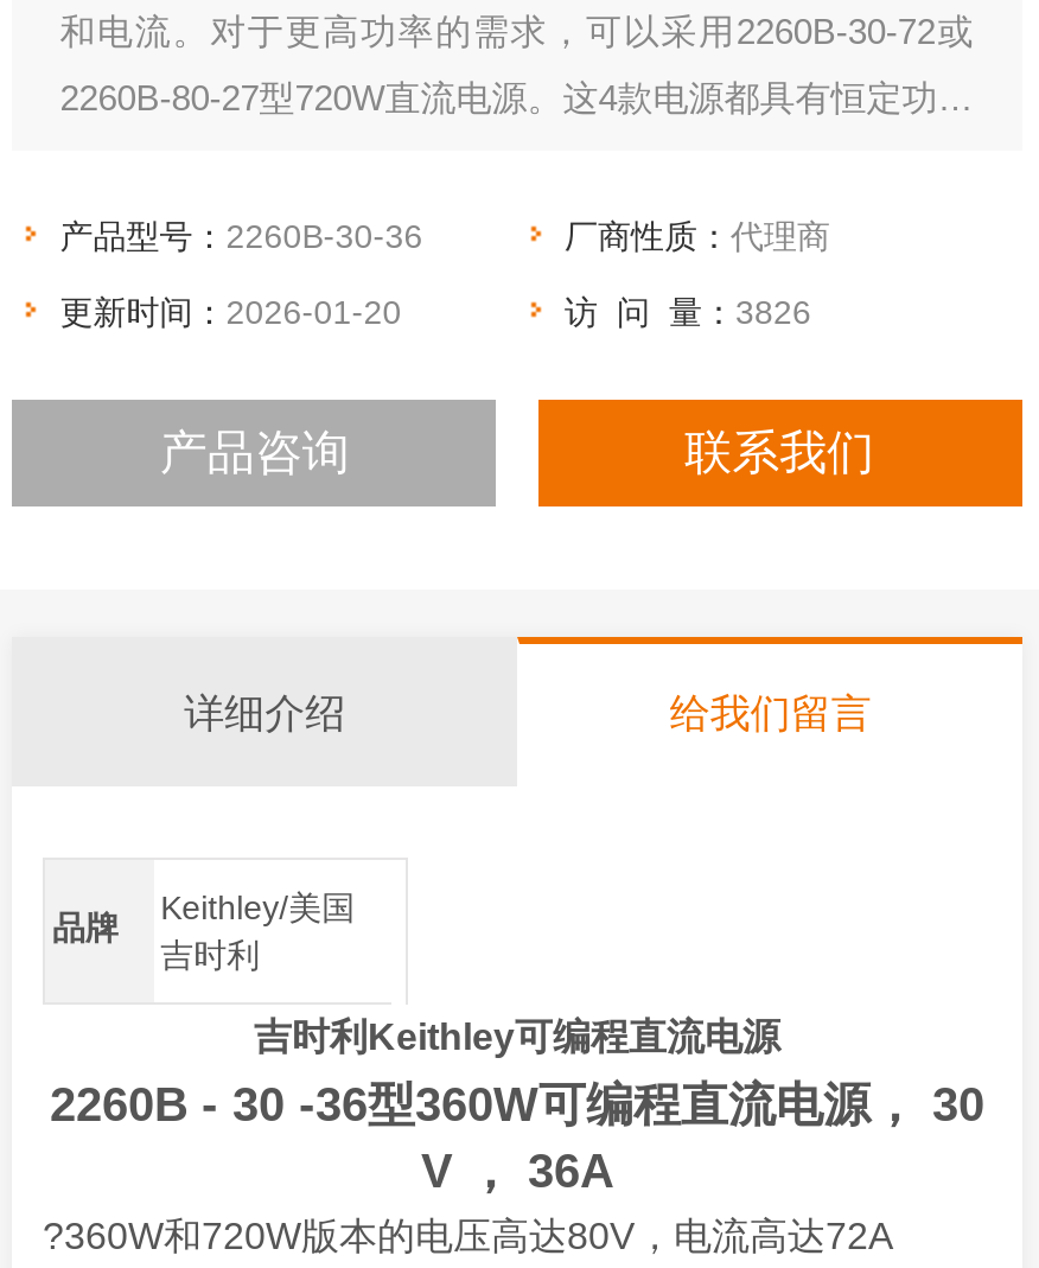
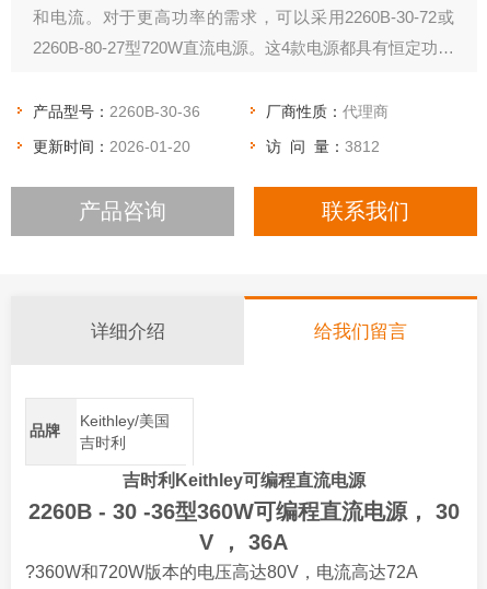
[565,293,811,331] 访 问 量：3826 -> [266,138,380,155] 访 问 量：3812

